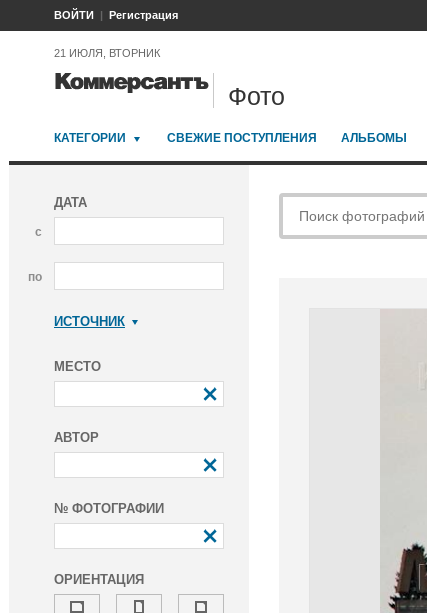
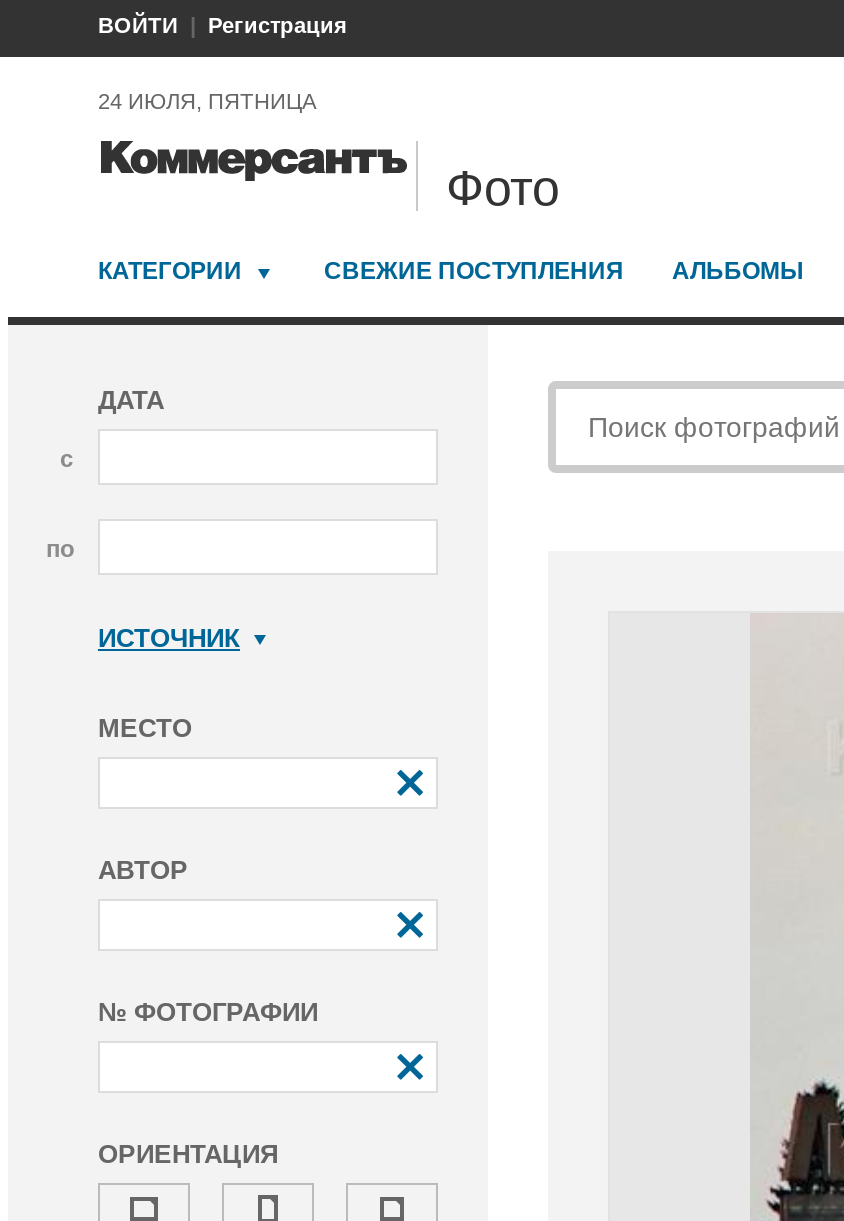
[54,47,160,59] 21 ИЮЛЯ, ВТОРНИК -> [98,89,316,113] 24 ИЮЛЯ, ПЯТНИЦА

